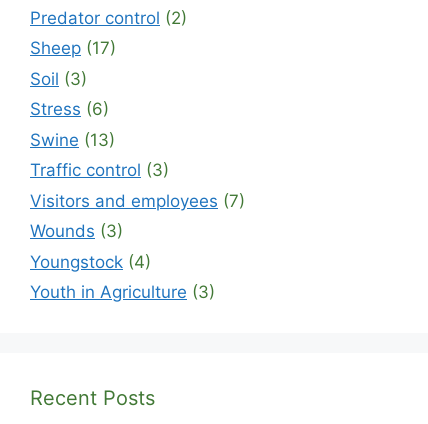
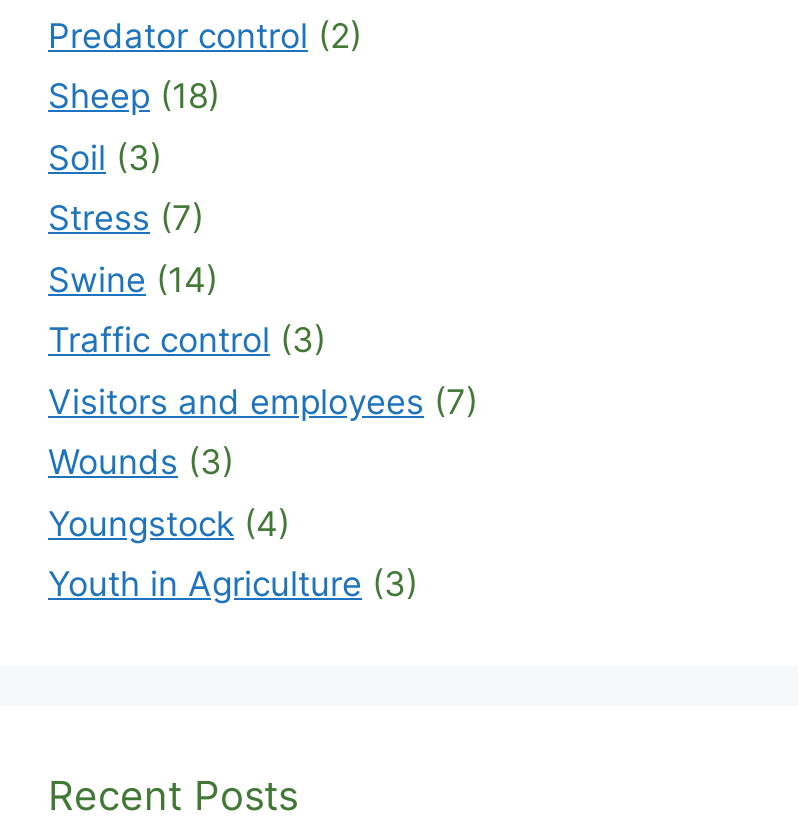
[30,38,116,58] Sheep (17) -> [48,77,220,117] Sheep (18)
[30,99,109,119] Stress (6) -> [48,199,204,239] Stress (7)
[30,130,115,150] Swine (13) -> [48,260,218,300] Swine (14)

